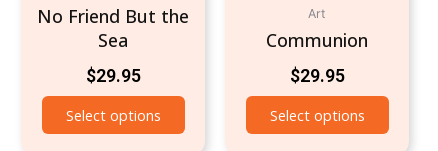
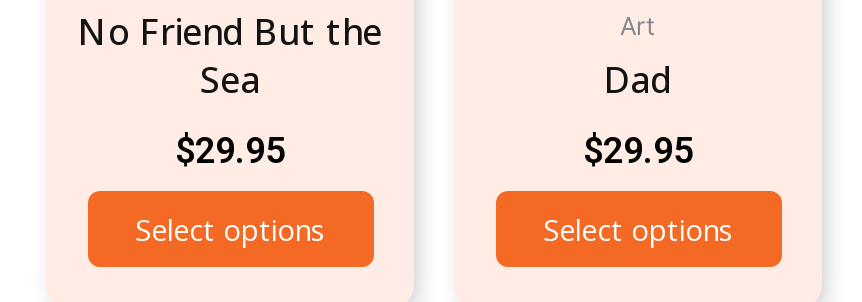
[266,28,368,52] Communion -> [604,56,672,104] Dad

